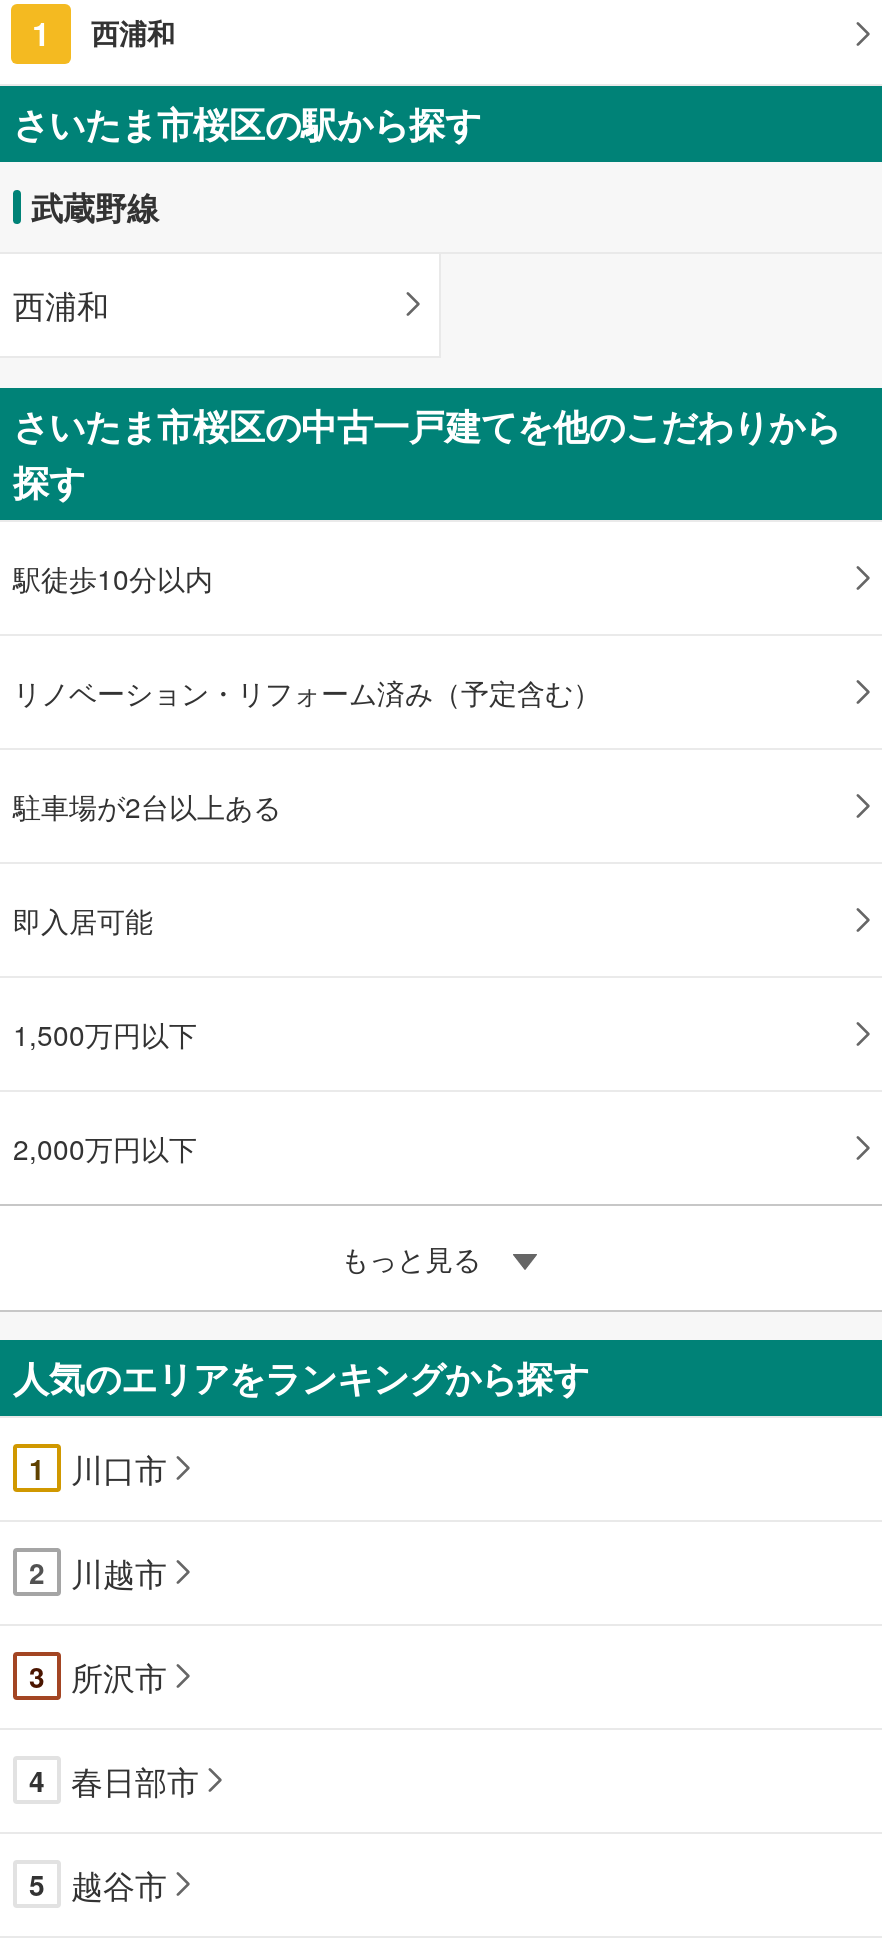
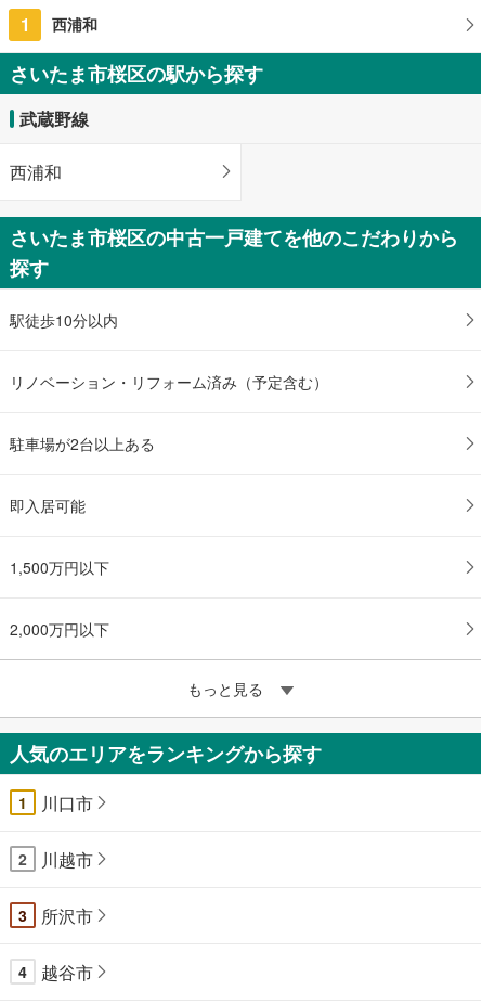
[29,1758,199,1905] 春日部市 | 5 -> none

